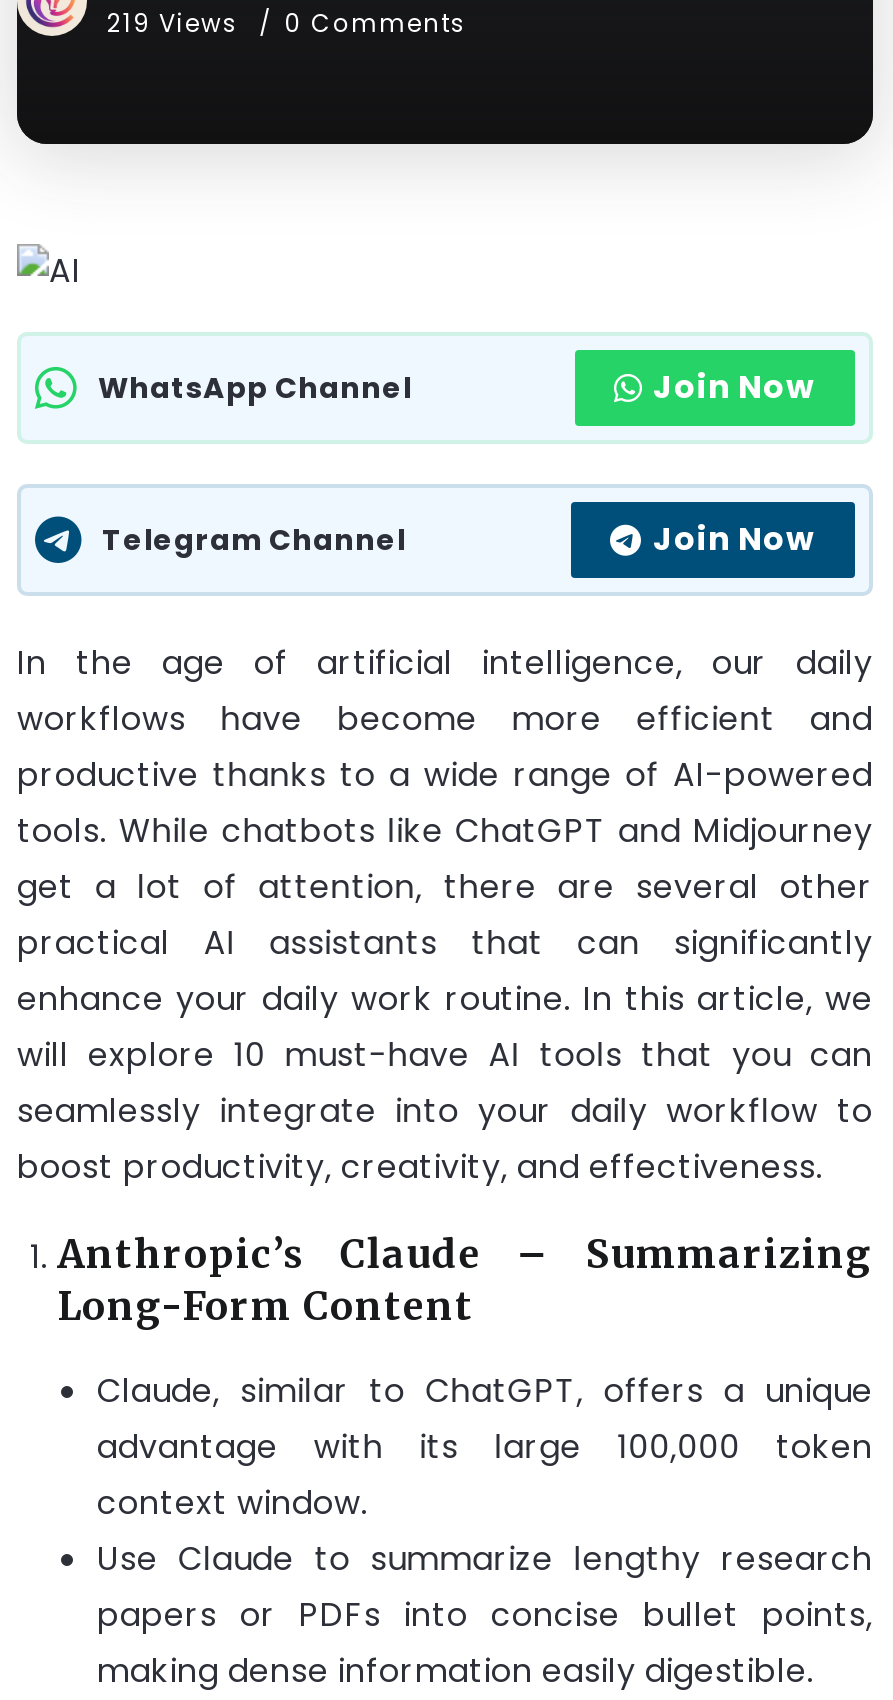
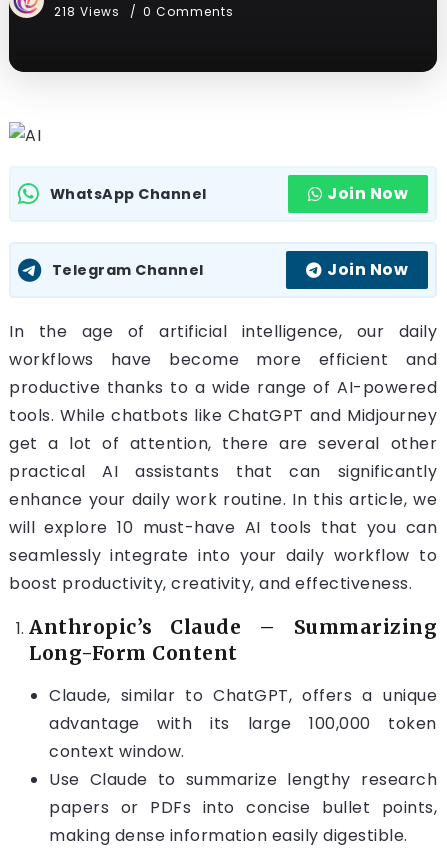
[107,5,467,39] 219 Views 0 Comments -> [54,3,234,20] 218 Views 0 Comments

